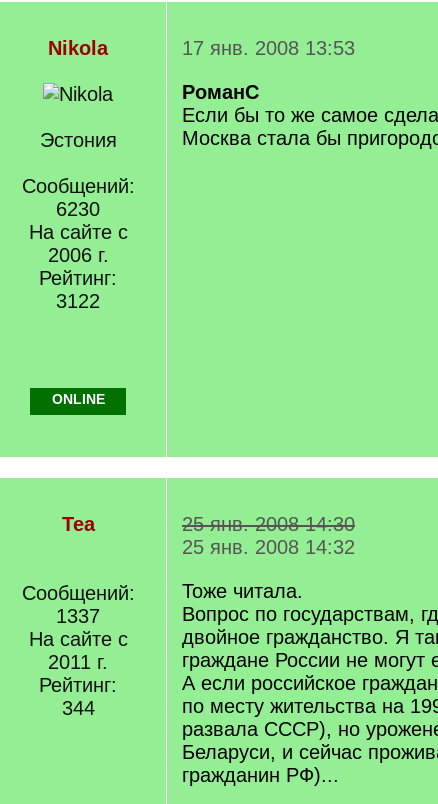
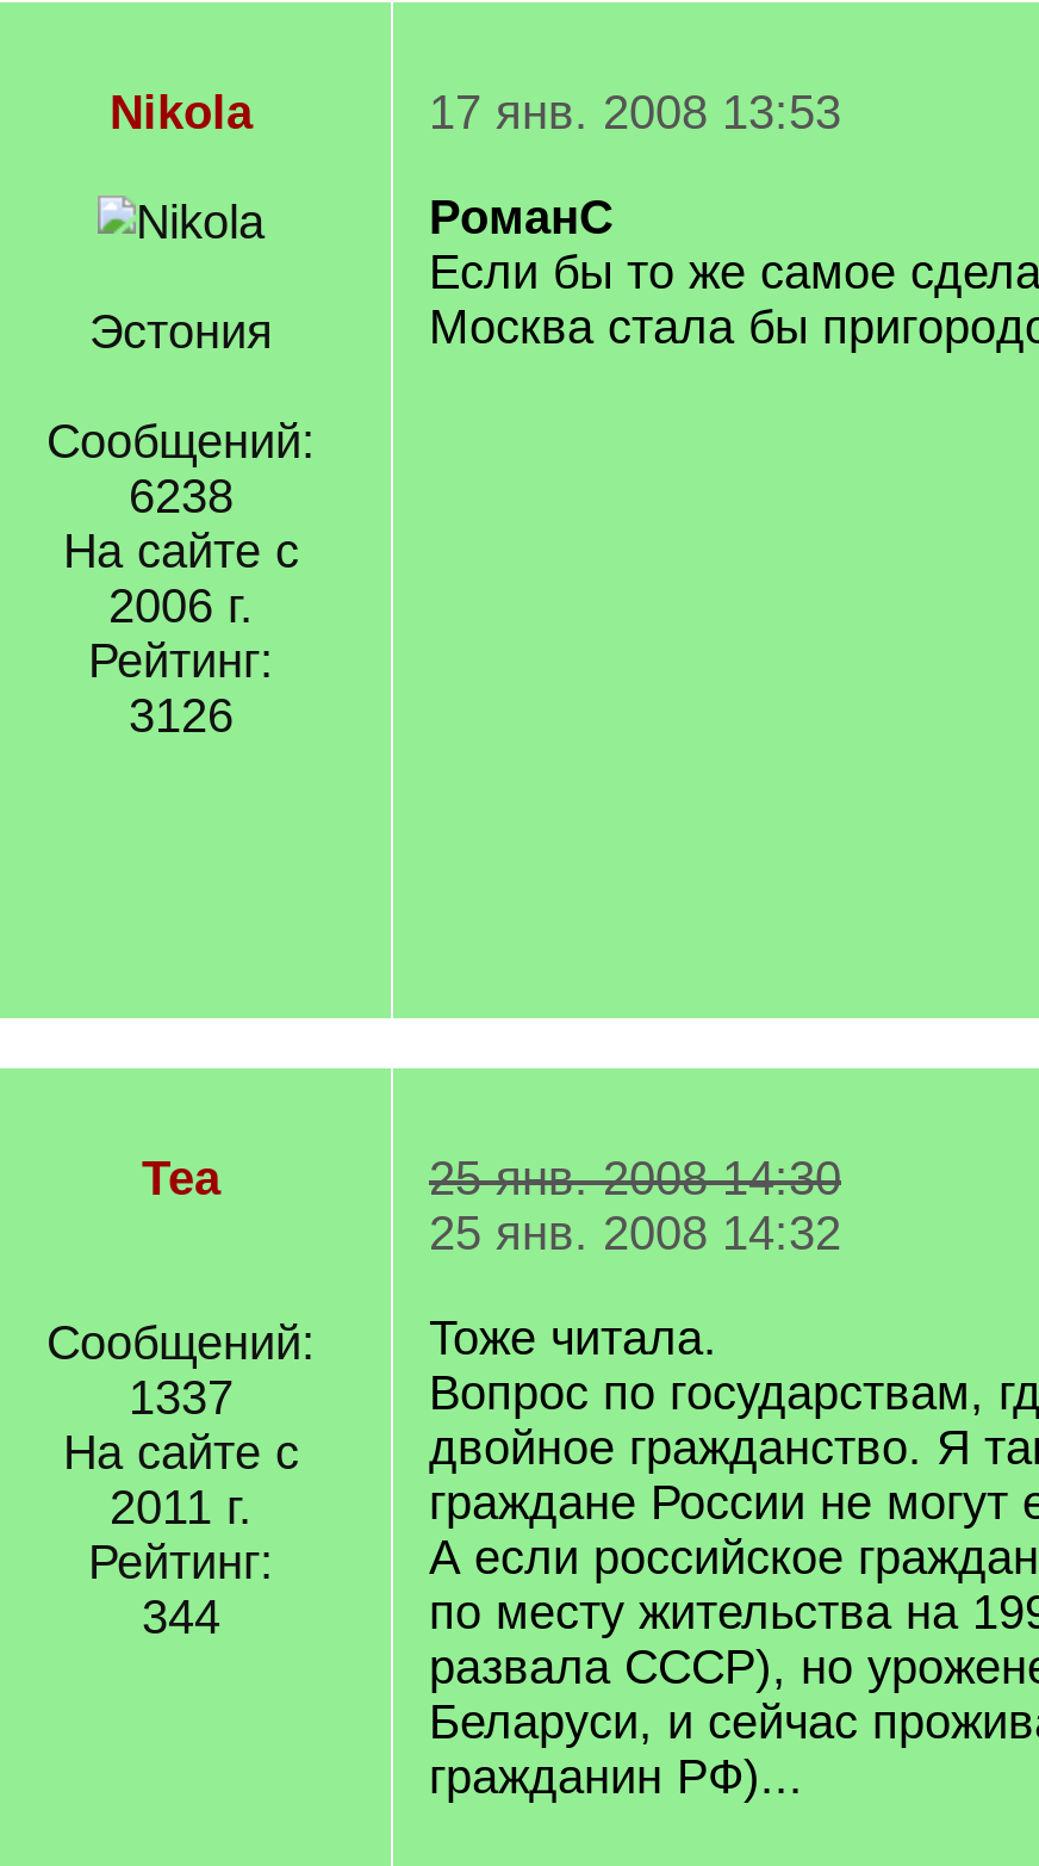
[56,198,100,220] 6230 -> [129,470,234,522] 6238
[56,290,100,312] 3122 -> [129,689,234,742] 3126
[51,391,104,407] ONLINE -> none

